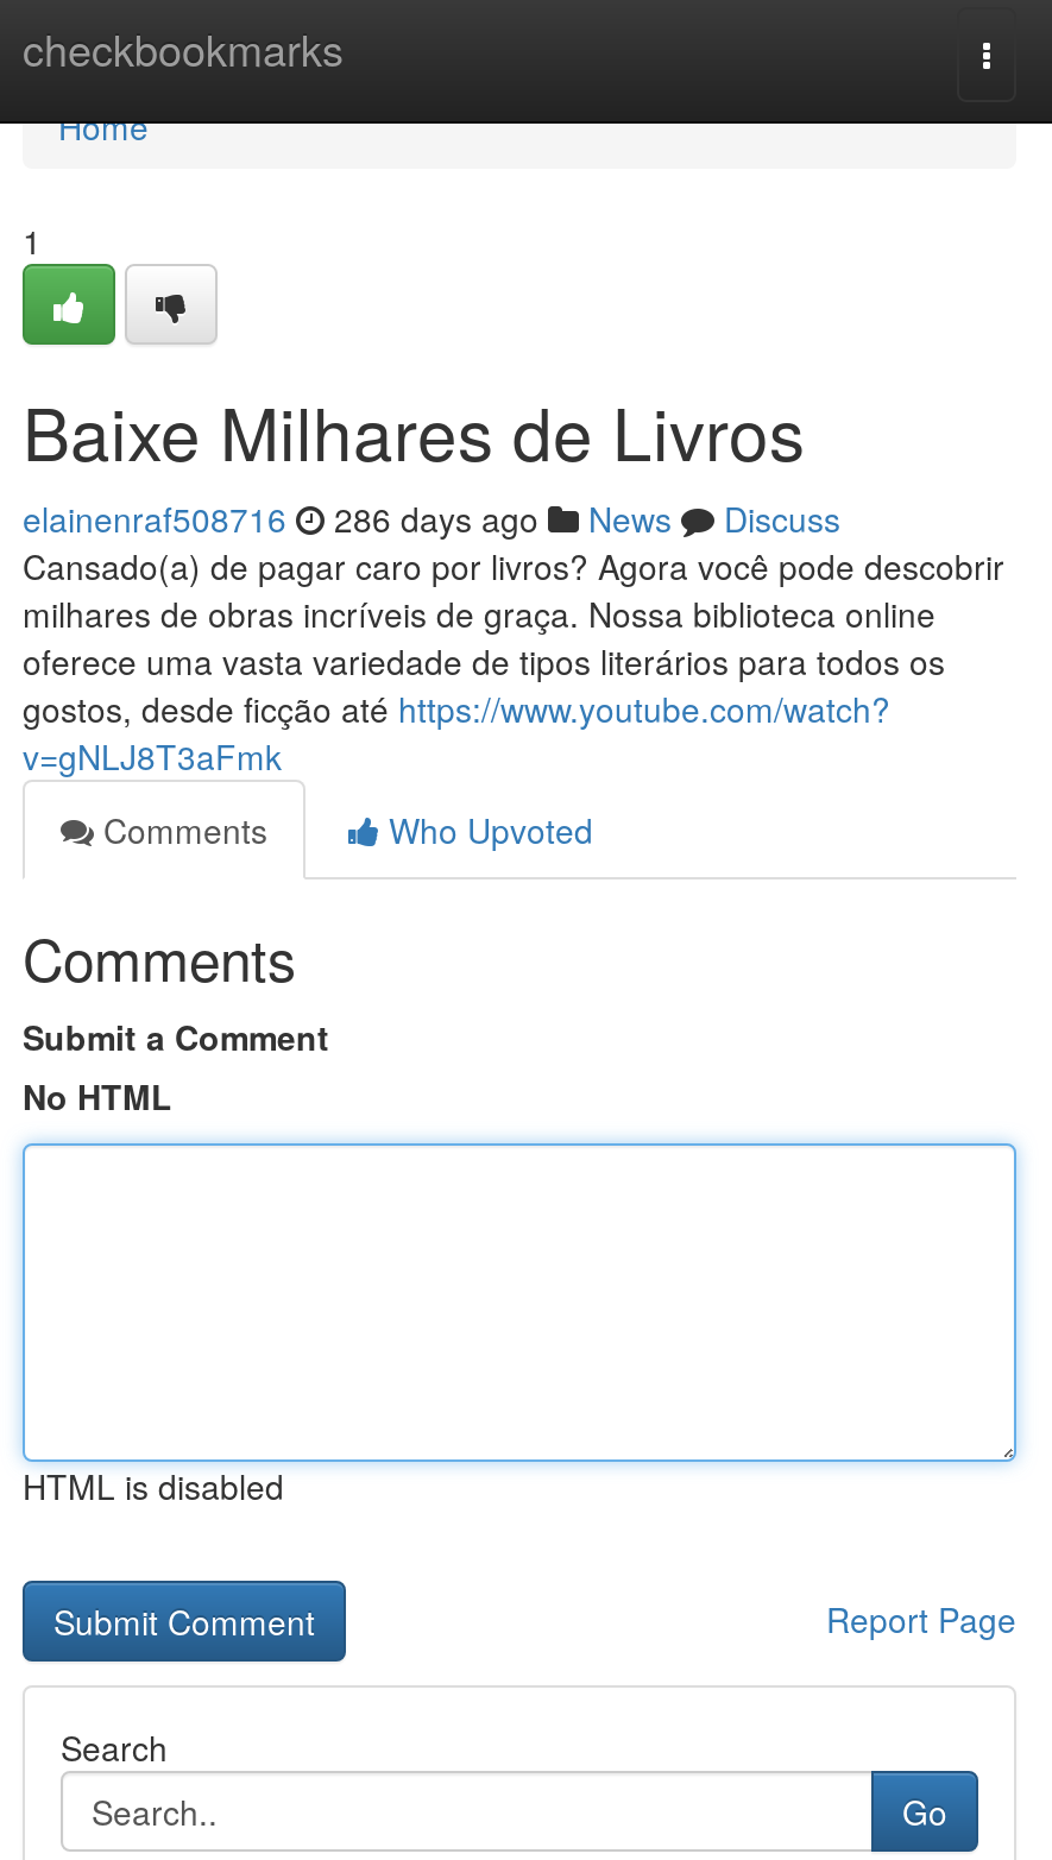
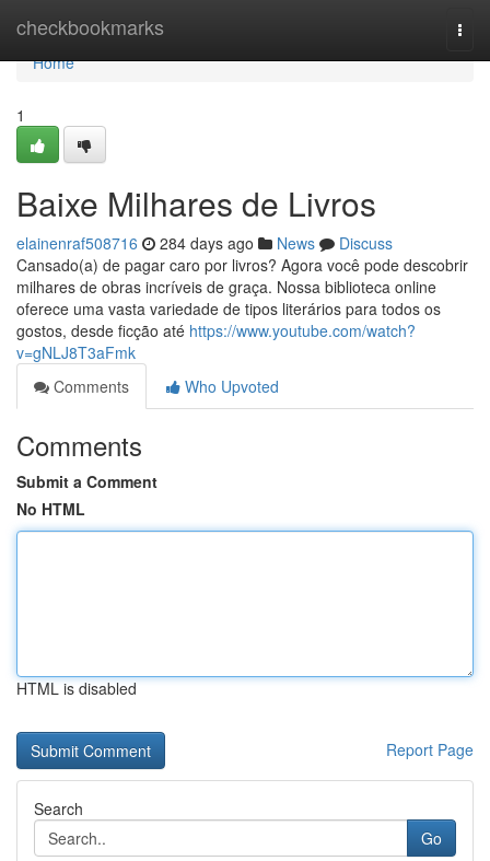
[23,494,840,542] elainenraf508716 286 days ago News Discuss -> [16,232,393,254] elainenraf508716 284 days ago News Discuss

